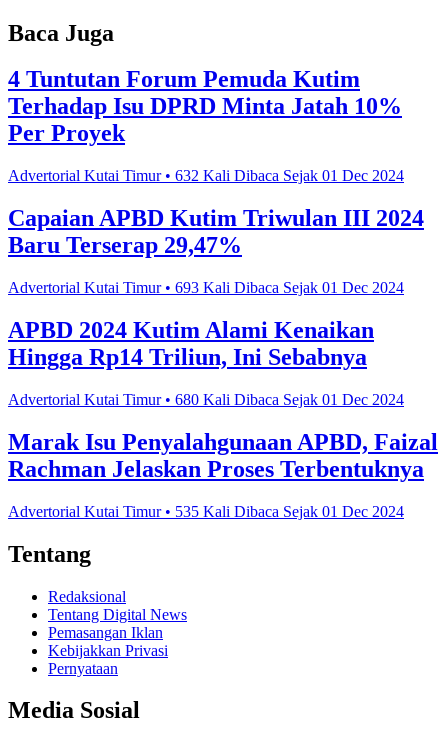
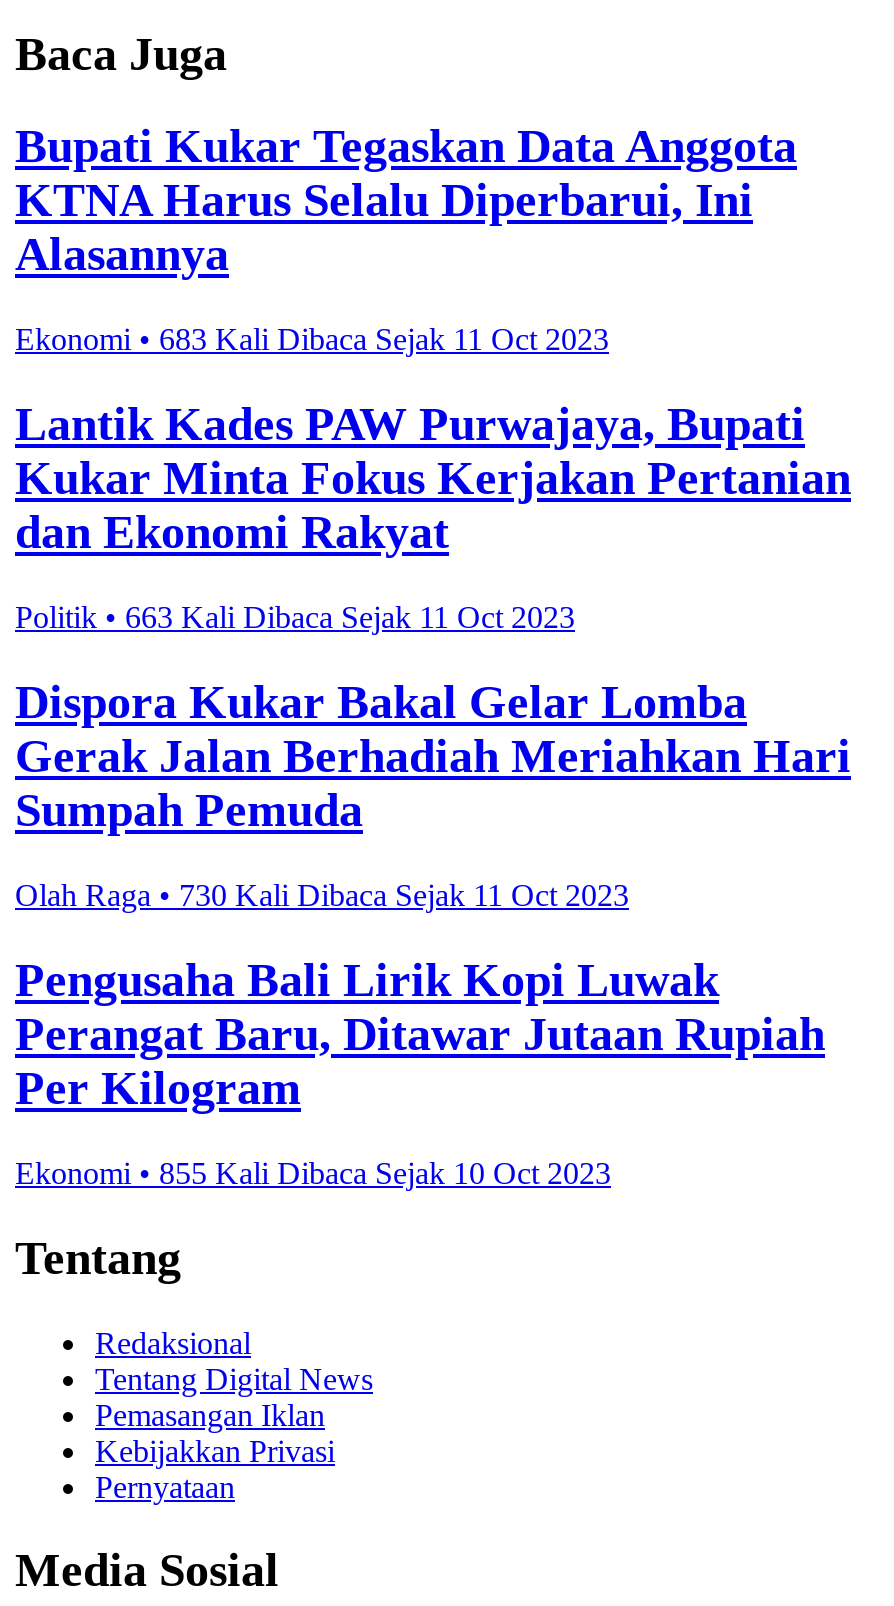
[8,66,402,146] 4 Tuntutan Forum Pemuda Kutim | Terhadap Isu DPRD Minta Jatah 10% | Per Proyek -> [15,121,797,281] Bupati Kukar Tegaskan Data Anggota | KTNA Harus Selalu Diperbarui, Ini | Alasannya
[8,167,404,184] Advertorial Kutai Timur • 632 Kali Dibaca Sejak 01 Dec 2024 -> [15,323,609,357] Ekonomi • 683 Kali Dibaca Sejak 11 Oct 2023
[8,205,424,258] Capaian APBD Kutim Triwulan III 2024 | Baru Terserap 29,47% -> [15,398,851,558] Lantik Kades PAW Purwajaya, Bupati | Kukar Minta Fokus Kerjakan Pertanian | dan Ekonomi Rakyat
[8,279,404,296] Advertorial Kutai Timur • 693 Kali Dibaca Sejak 01 Dec 2024 -> [15,600,575,634] Politik • 663 Kali Dibaca Sejak 11 Oct 2023
[8,317,374,370] APBD 2024 Kutim Alami Kenaikan | Hingga Rp14 Triliun, Ini Sebabnya -> [15,676,851,836] Dispora Kukar Bakal Gelar Lomba | Gerak Jalan Berhadiah Meriahkan Hari | Sumpah Pemuda
[8,391,404,408] Advertorial Kutai Timur • 680 Kali Dibaca Sejak 01 Dec 2024 -> [15,878,629,912] Olah Raga • 730 Kali Dibaca Sejak 11 Oct 2023
[8,429,438,482] Marak Isu Penyalahgunaan APBD, Faizal | Rachman Jelaskan Proses Terbentuknya -> [15,954,825,1114] Pengusaha Bali Lirik Kopi Luwak | Perangat Baru, Ditawar Jutaan Rupiah | Per Kilogram
[8,503,404,520] Advertorial Kutai Timur • 535 Kali Dibaca Sejak 01 Dec 2024 -> [15,1156,611,1190] Ekonomi • 855 Kali Dibaca Sejak 10 Oct 2023

